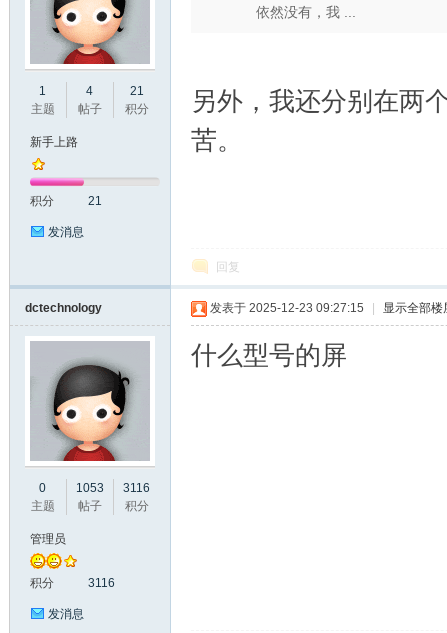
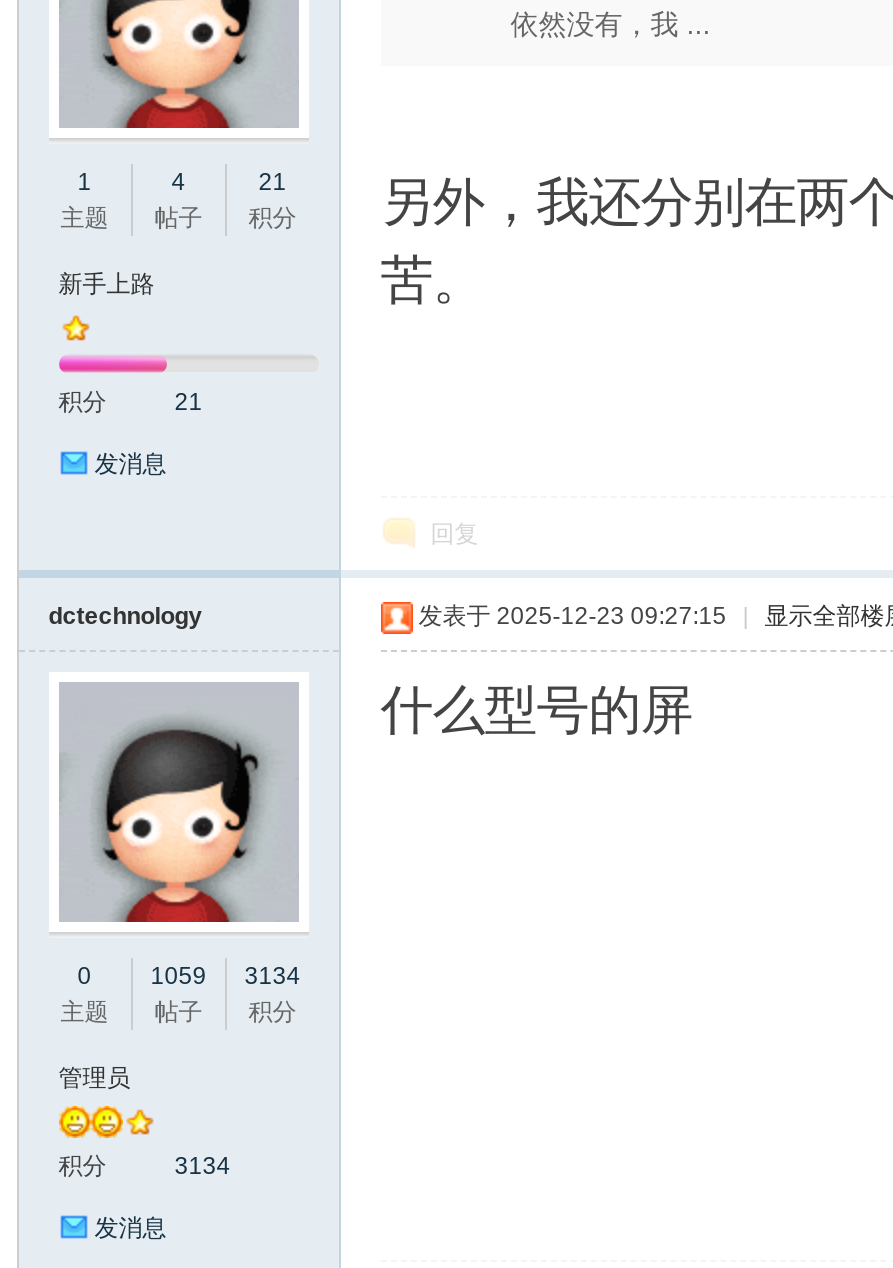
[76,481,104,495] 1053 -> [151,962,207,990] 1059
[123,481,150,495] 3116 -> [245,962,301,990] 3134
[88,576,115,590] 3116 -> [175,1152,231,1180] 3134

